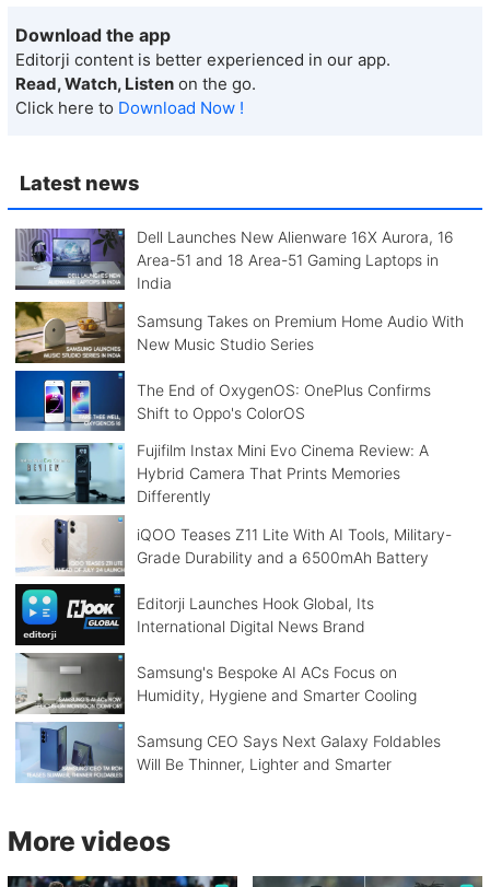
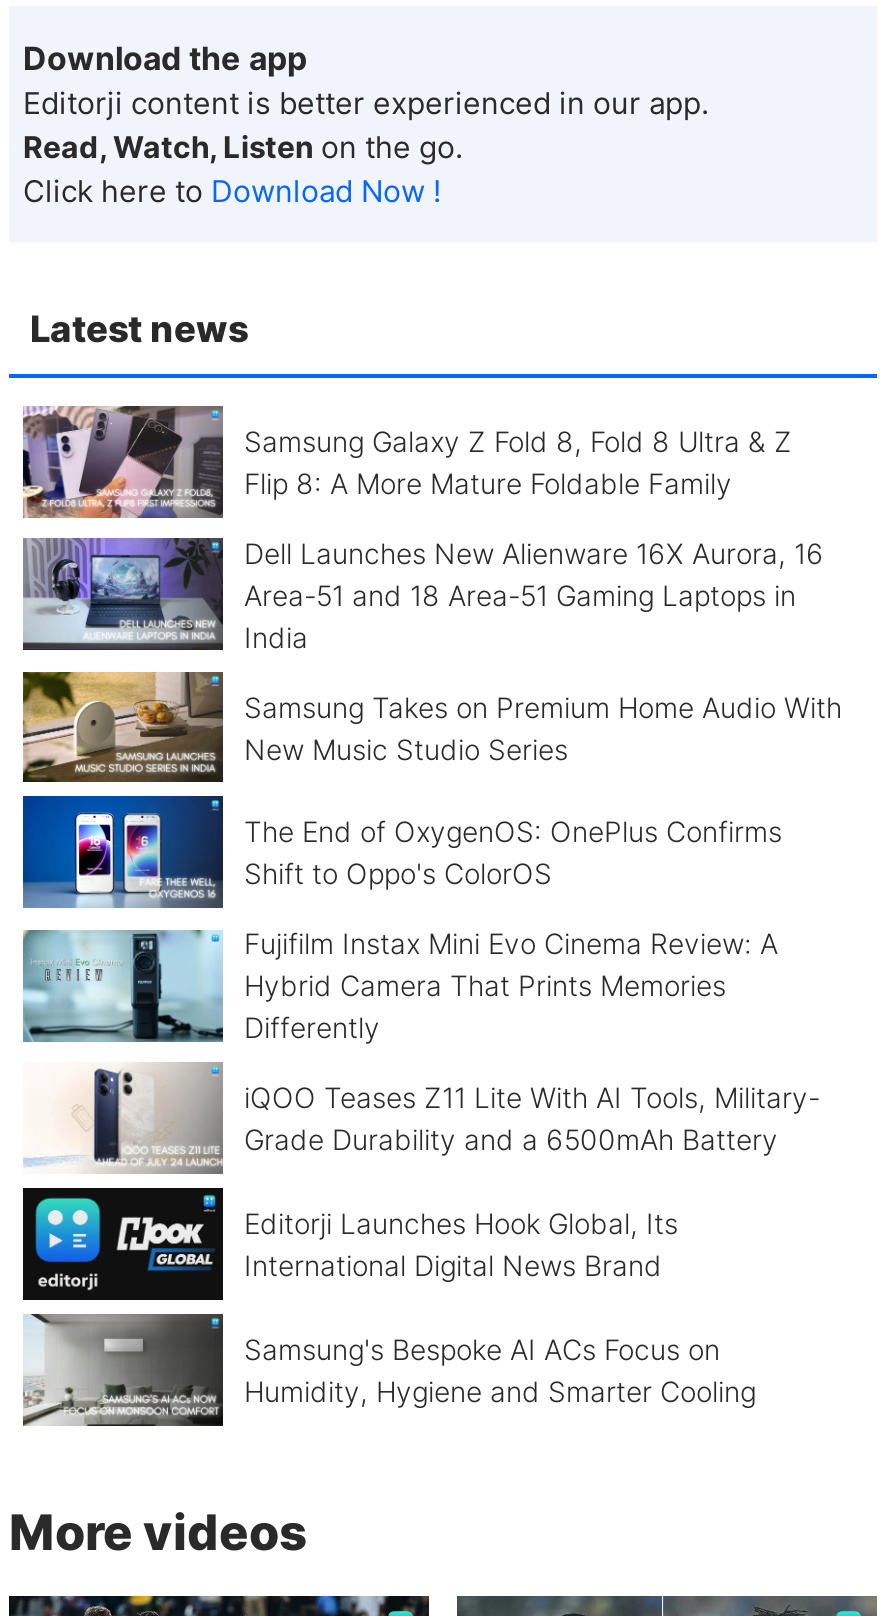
none -> [21,404,792,520] [image] | Samsung Galaxy Z Fold 8, Fold 8 Ultra & Z | Flip 8: A More Mature Foldable Family
moved [13,227,463,704] -> [19,535,842,1408]: [image] | Dell Launches New Alienware 16X Aurora, 16 | Area-51 and 18 Area-51 Gaming Laptops in | ... | Samsung's Bespoke AI ACs Focus on | Humidity, Hygiene and Smarter Cooling
[15,722,440,783] [image] | Samsung CEO Says Next Galaxy Foldables | Will Be Thinner, Lighter and Smarter -> none

